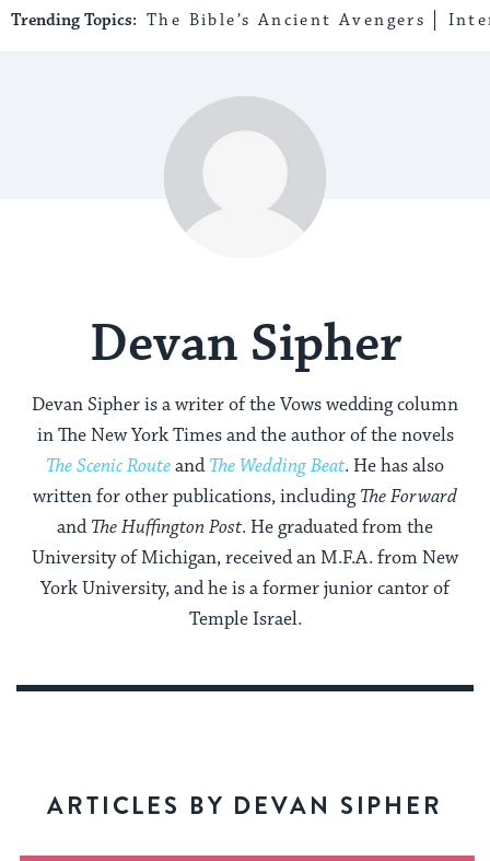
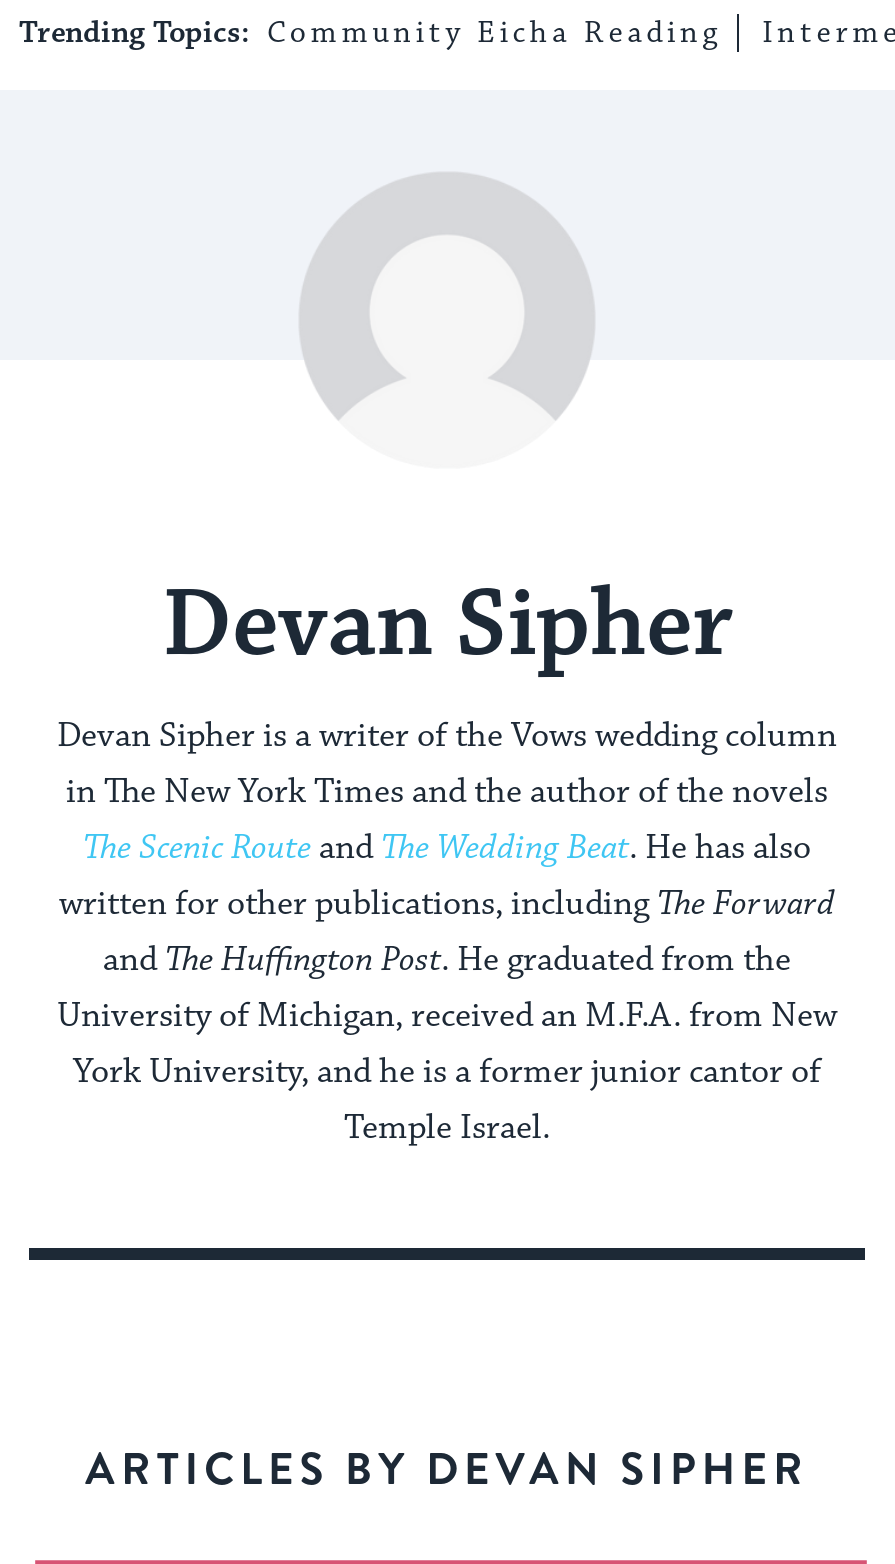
[11,10,426,31] Trending Topics: The Bible’s Ancient Avengers -> [19,14,721,52] Trending Topics: Community Eicha Reading

